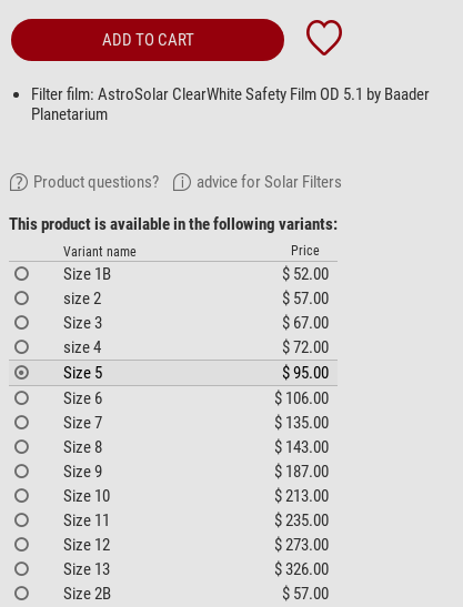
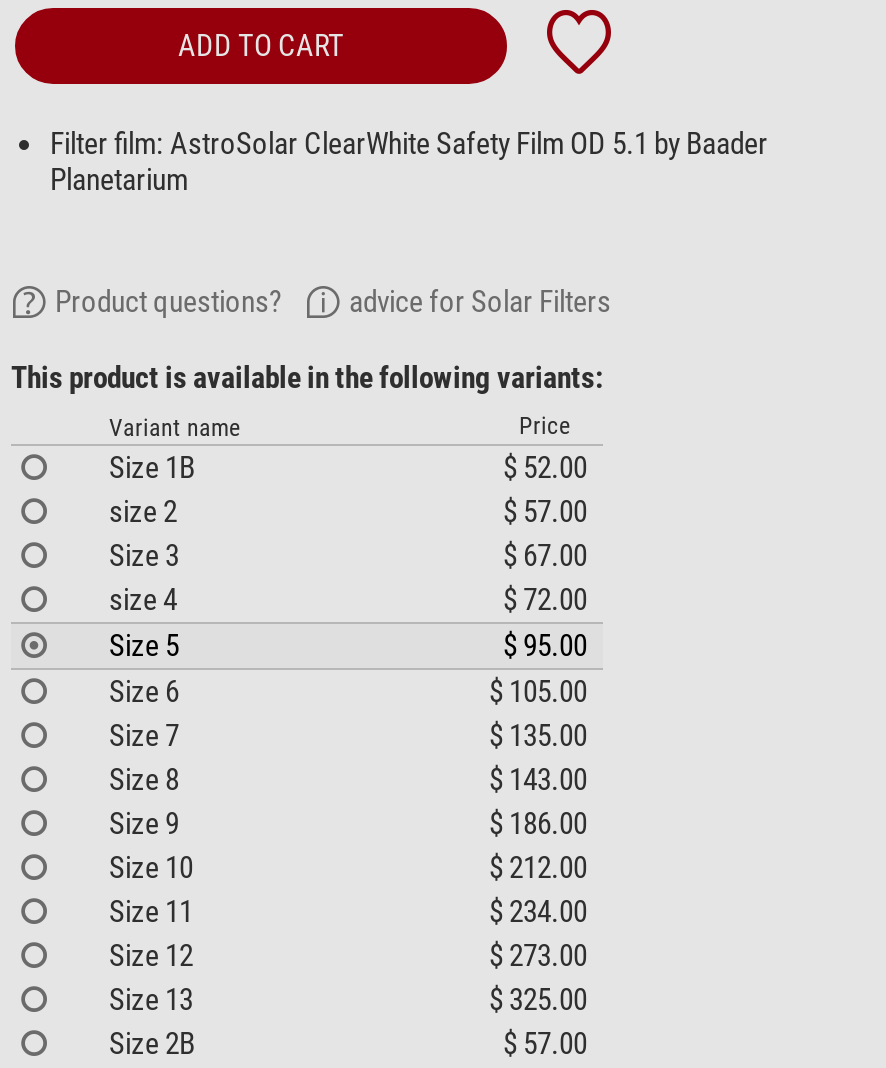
[274,389,329,409] $ 106.00 -> [489,675,587,711] $ 105.00
[274,462,329,482] $ 187.00 -> [489,807,587,843] $ 186.00
[274,486,329,506] $ 213.00 -> [489,851,587,887] $ 212.00
[274,511,329,531] $ 235.00 -> [489,895,587,931] $ 234.00
[274,560,329,580] $ 326.00 -> [489,983,587,1019] $ 325.00

